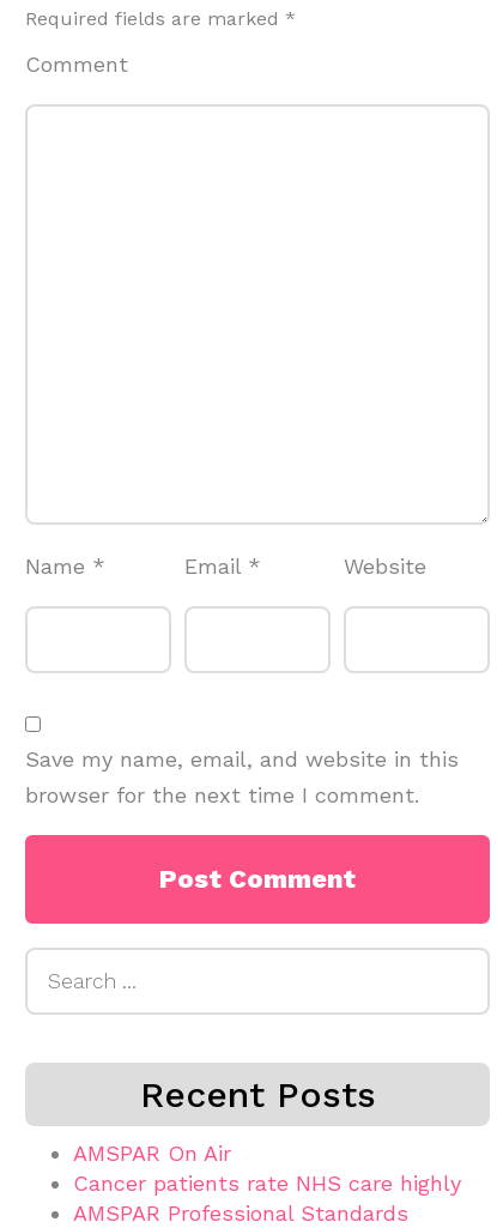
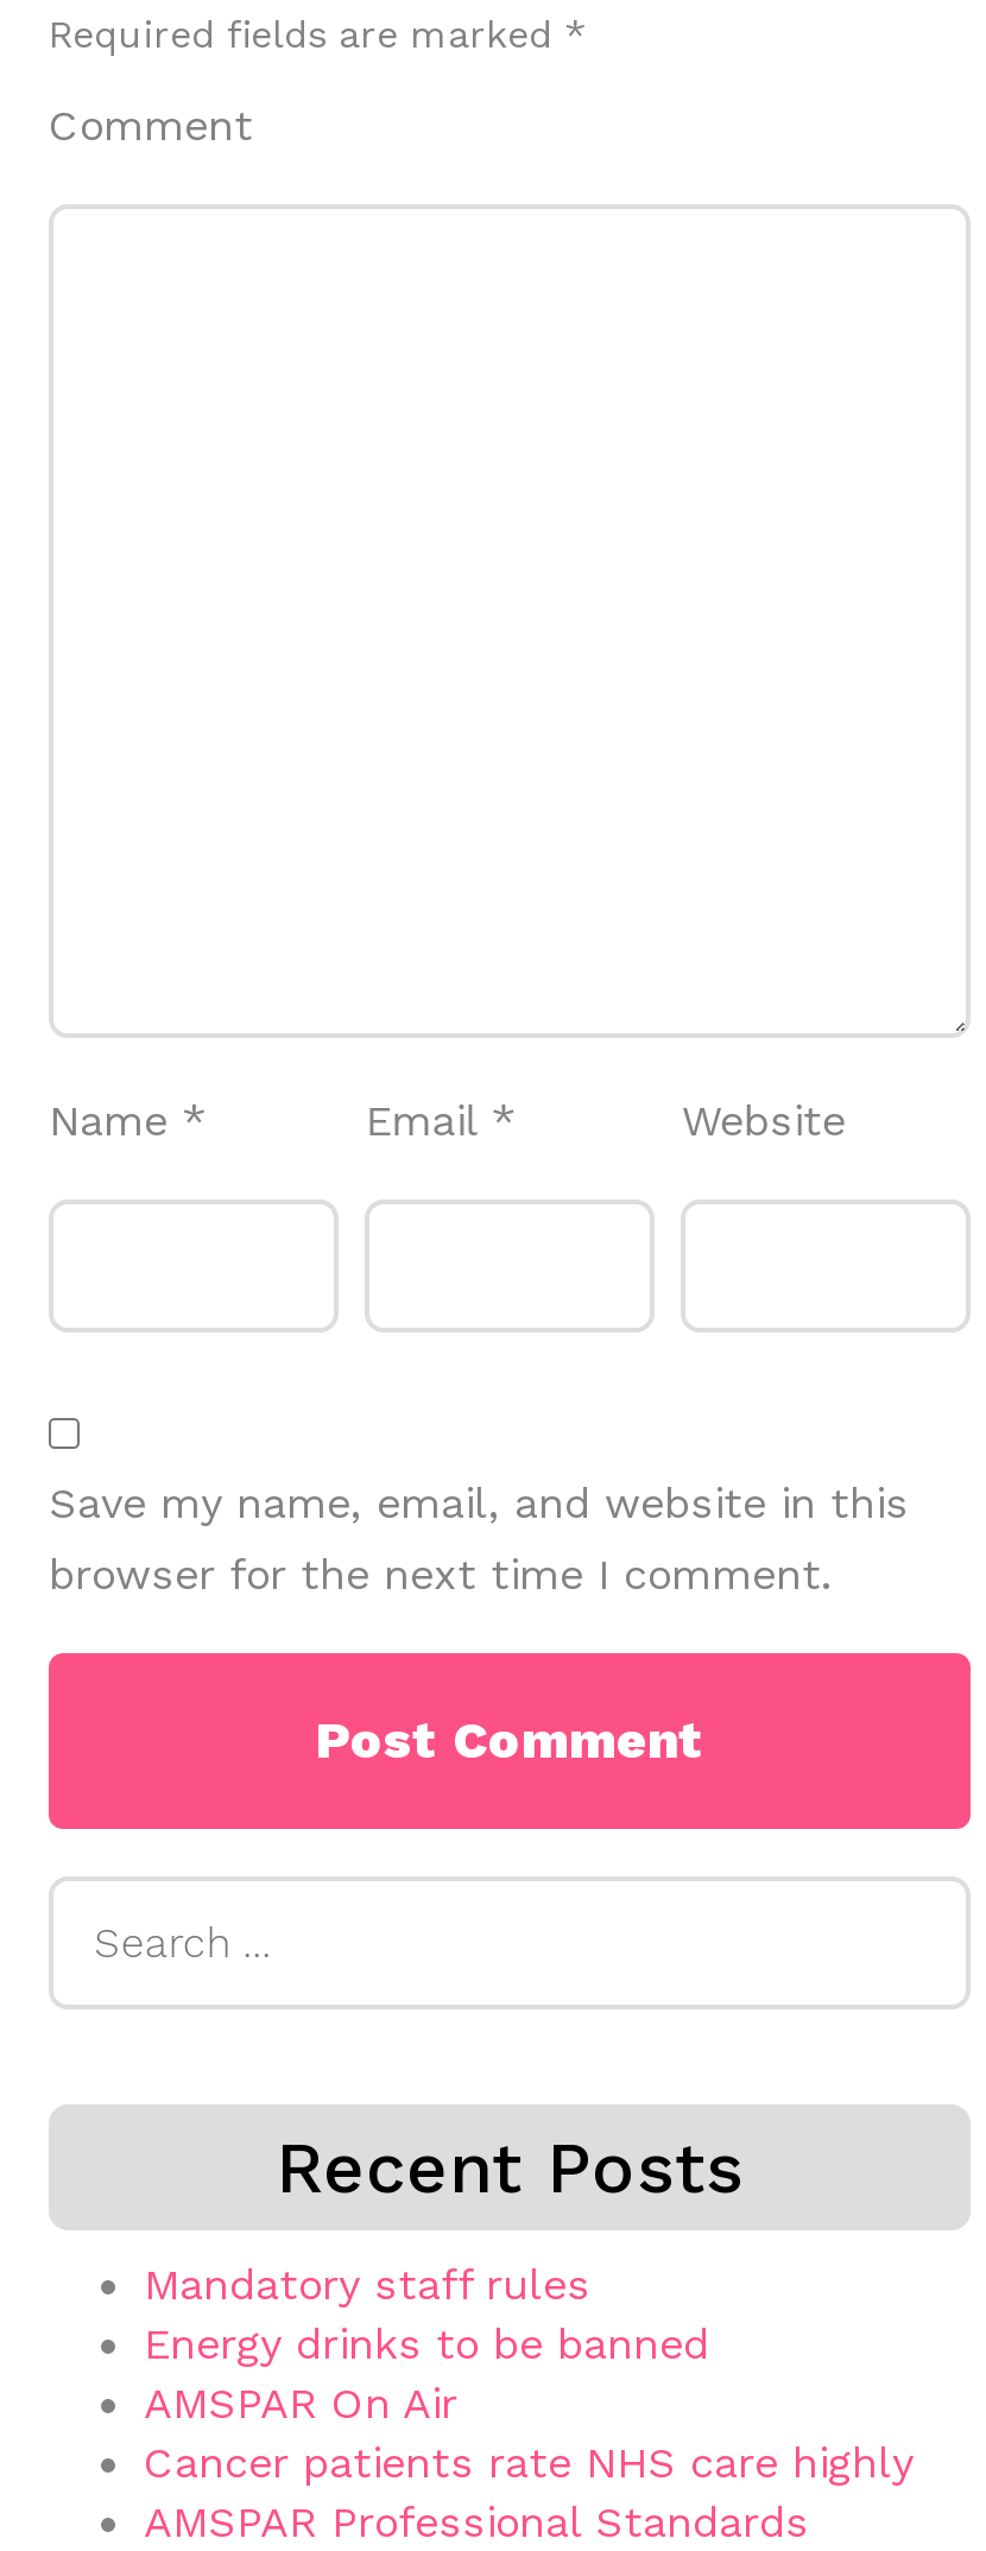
none -> [144,2258,709,2367] Mandatory staff rules | Energy drinks to be banned

